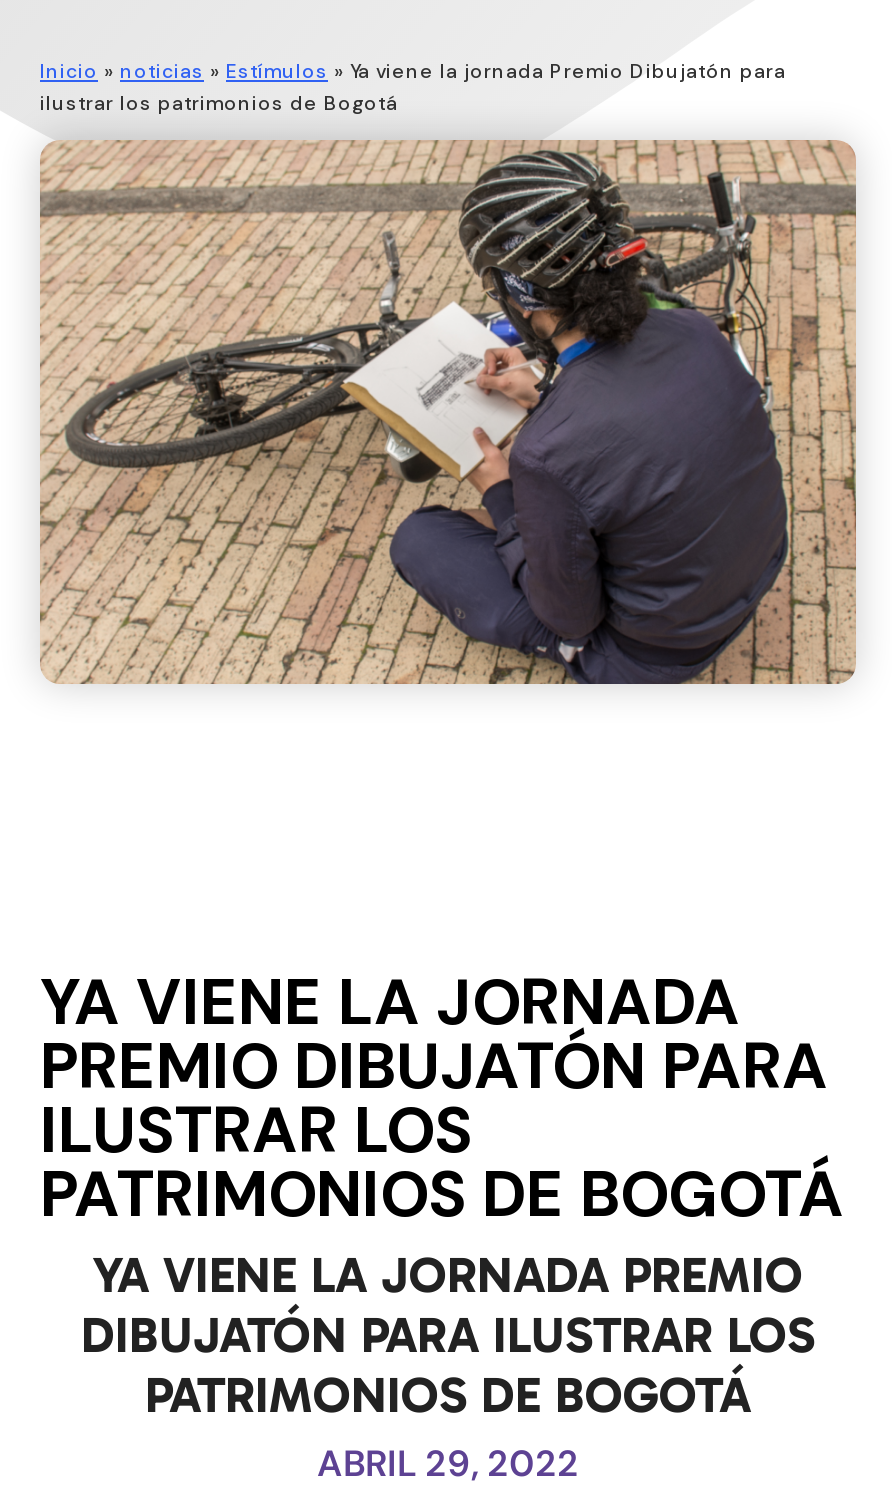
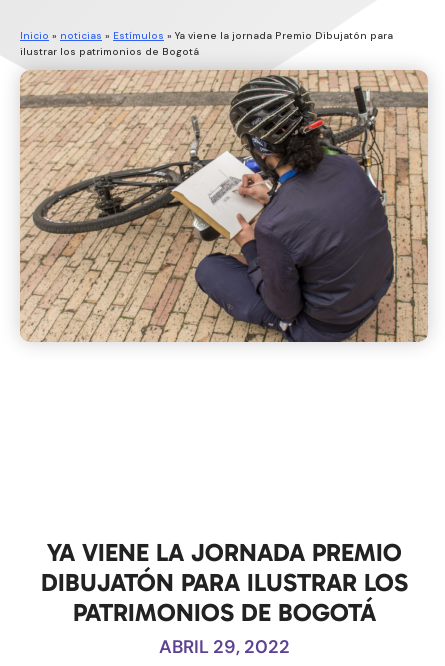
[40,960,844,1236] YA VIENE LA JORNADA | PREMIO DIBUJATÓN PARA | ILUSTRAR LOS | PATRIMONIOS DE BOGOTÁ -> none

